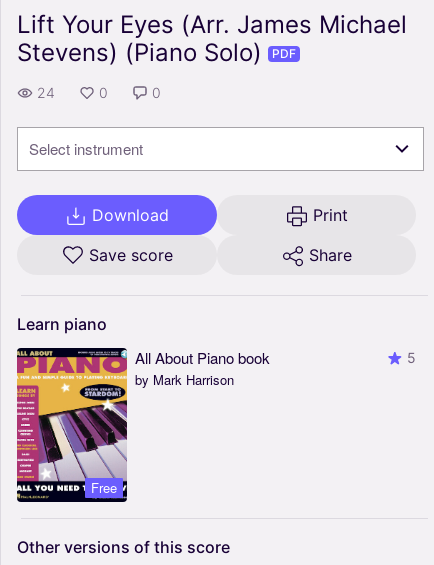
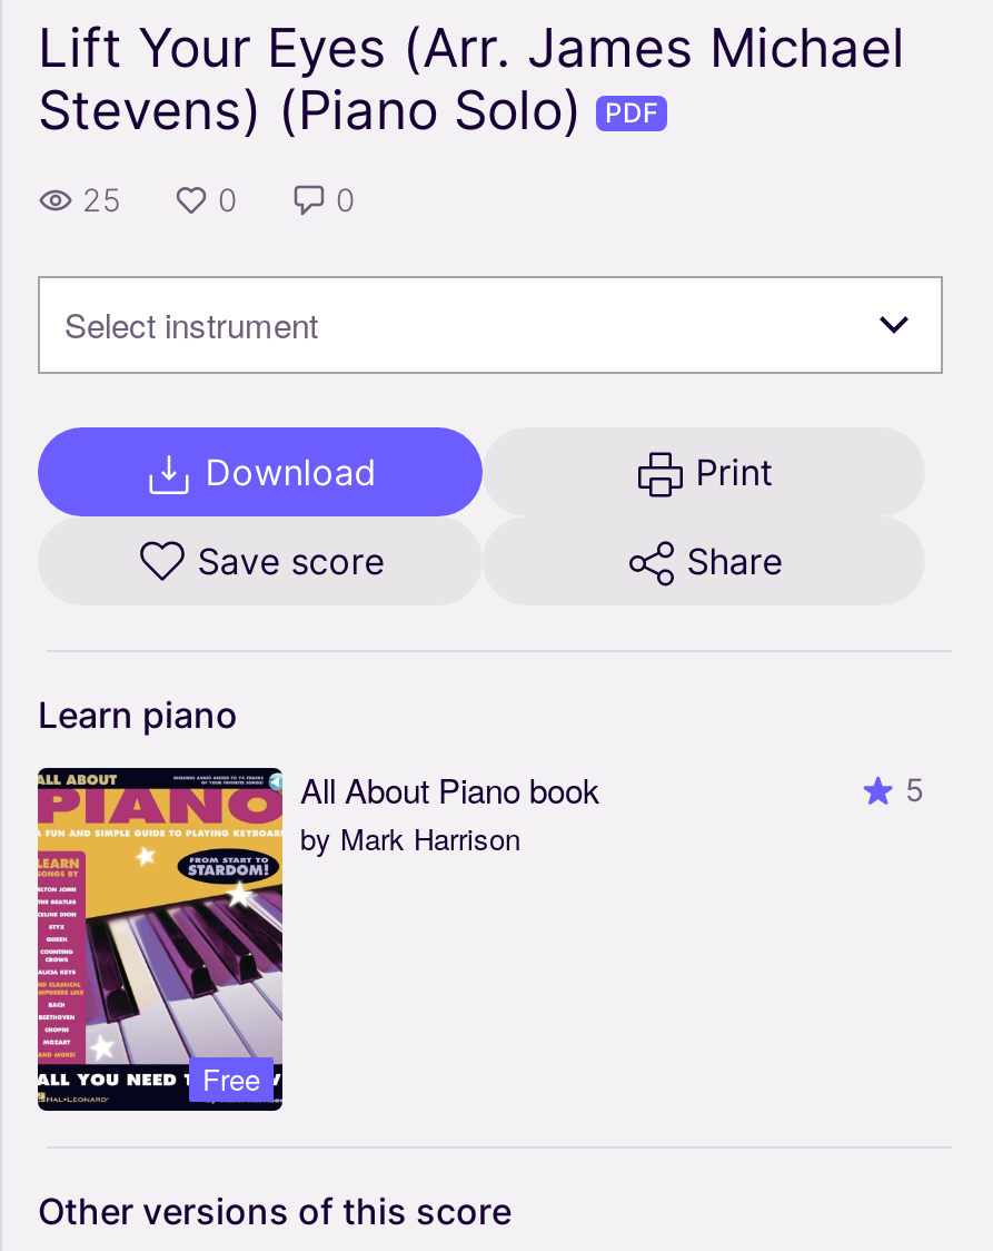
[37,84,55,101] 24 -> [82,181,120,219] 25

